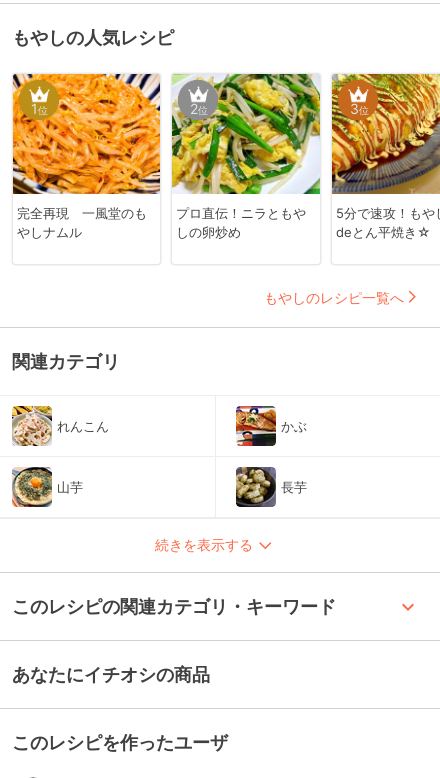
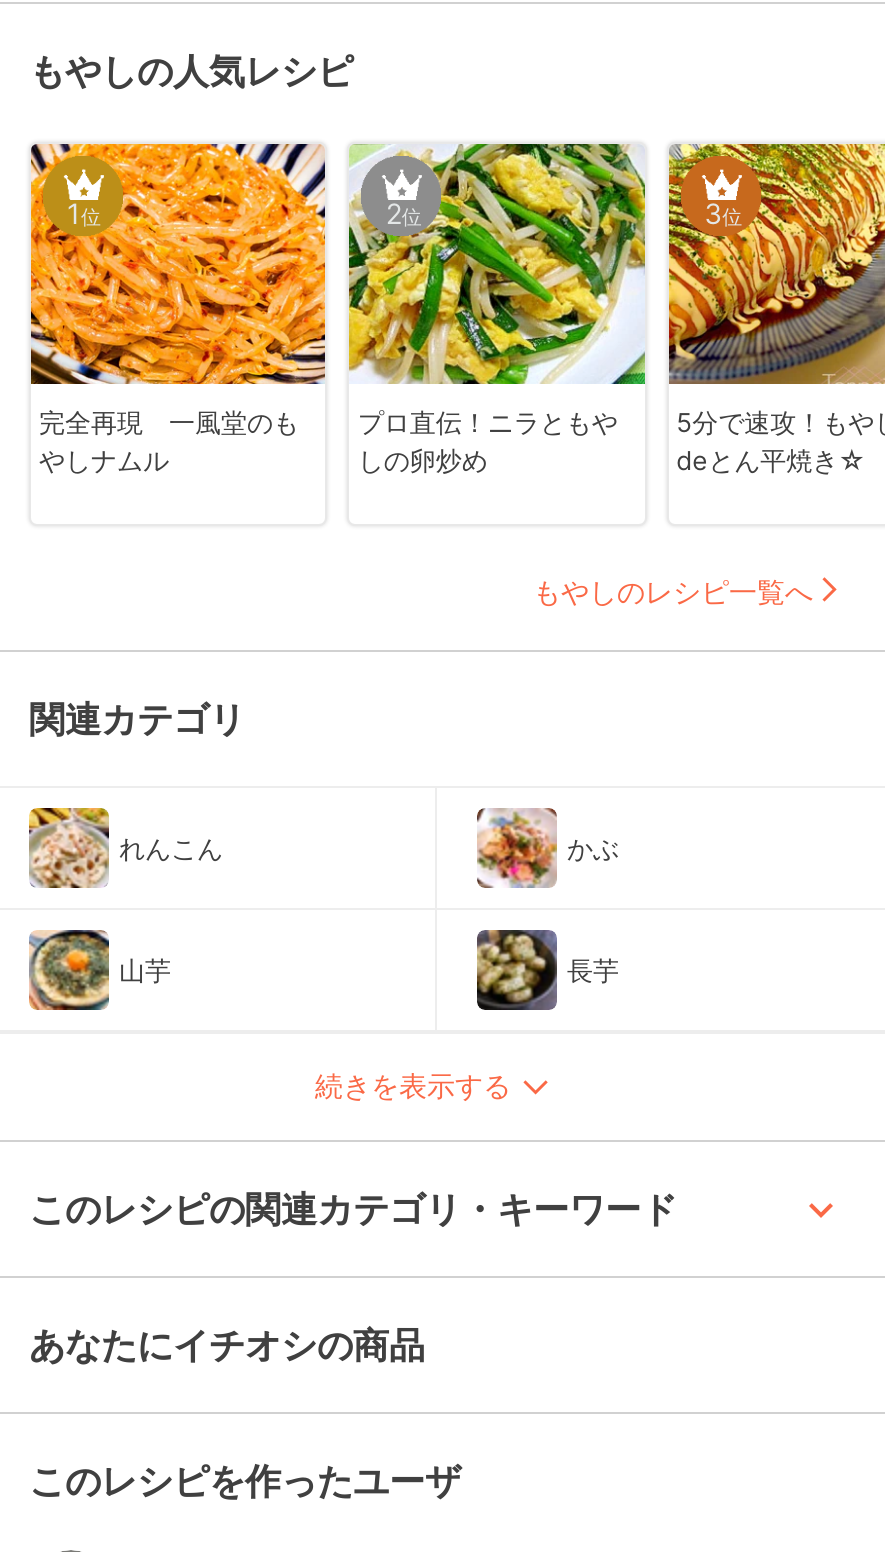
[235,406,277,447] [image] -> [477,808,557,888] [image]

